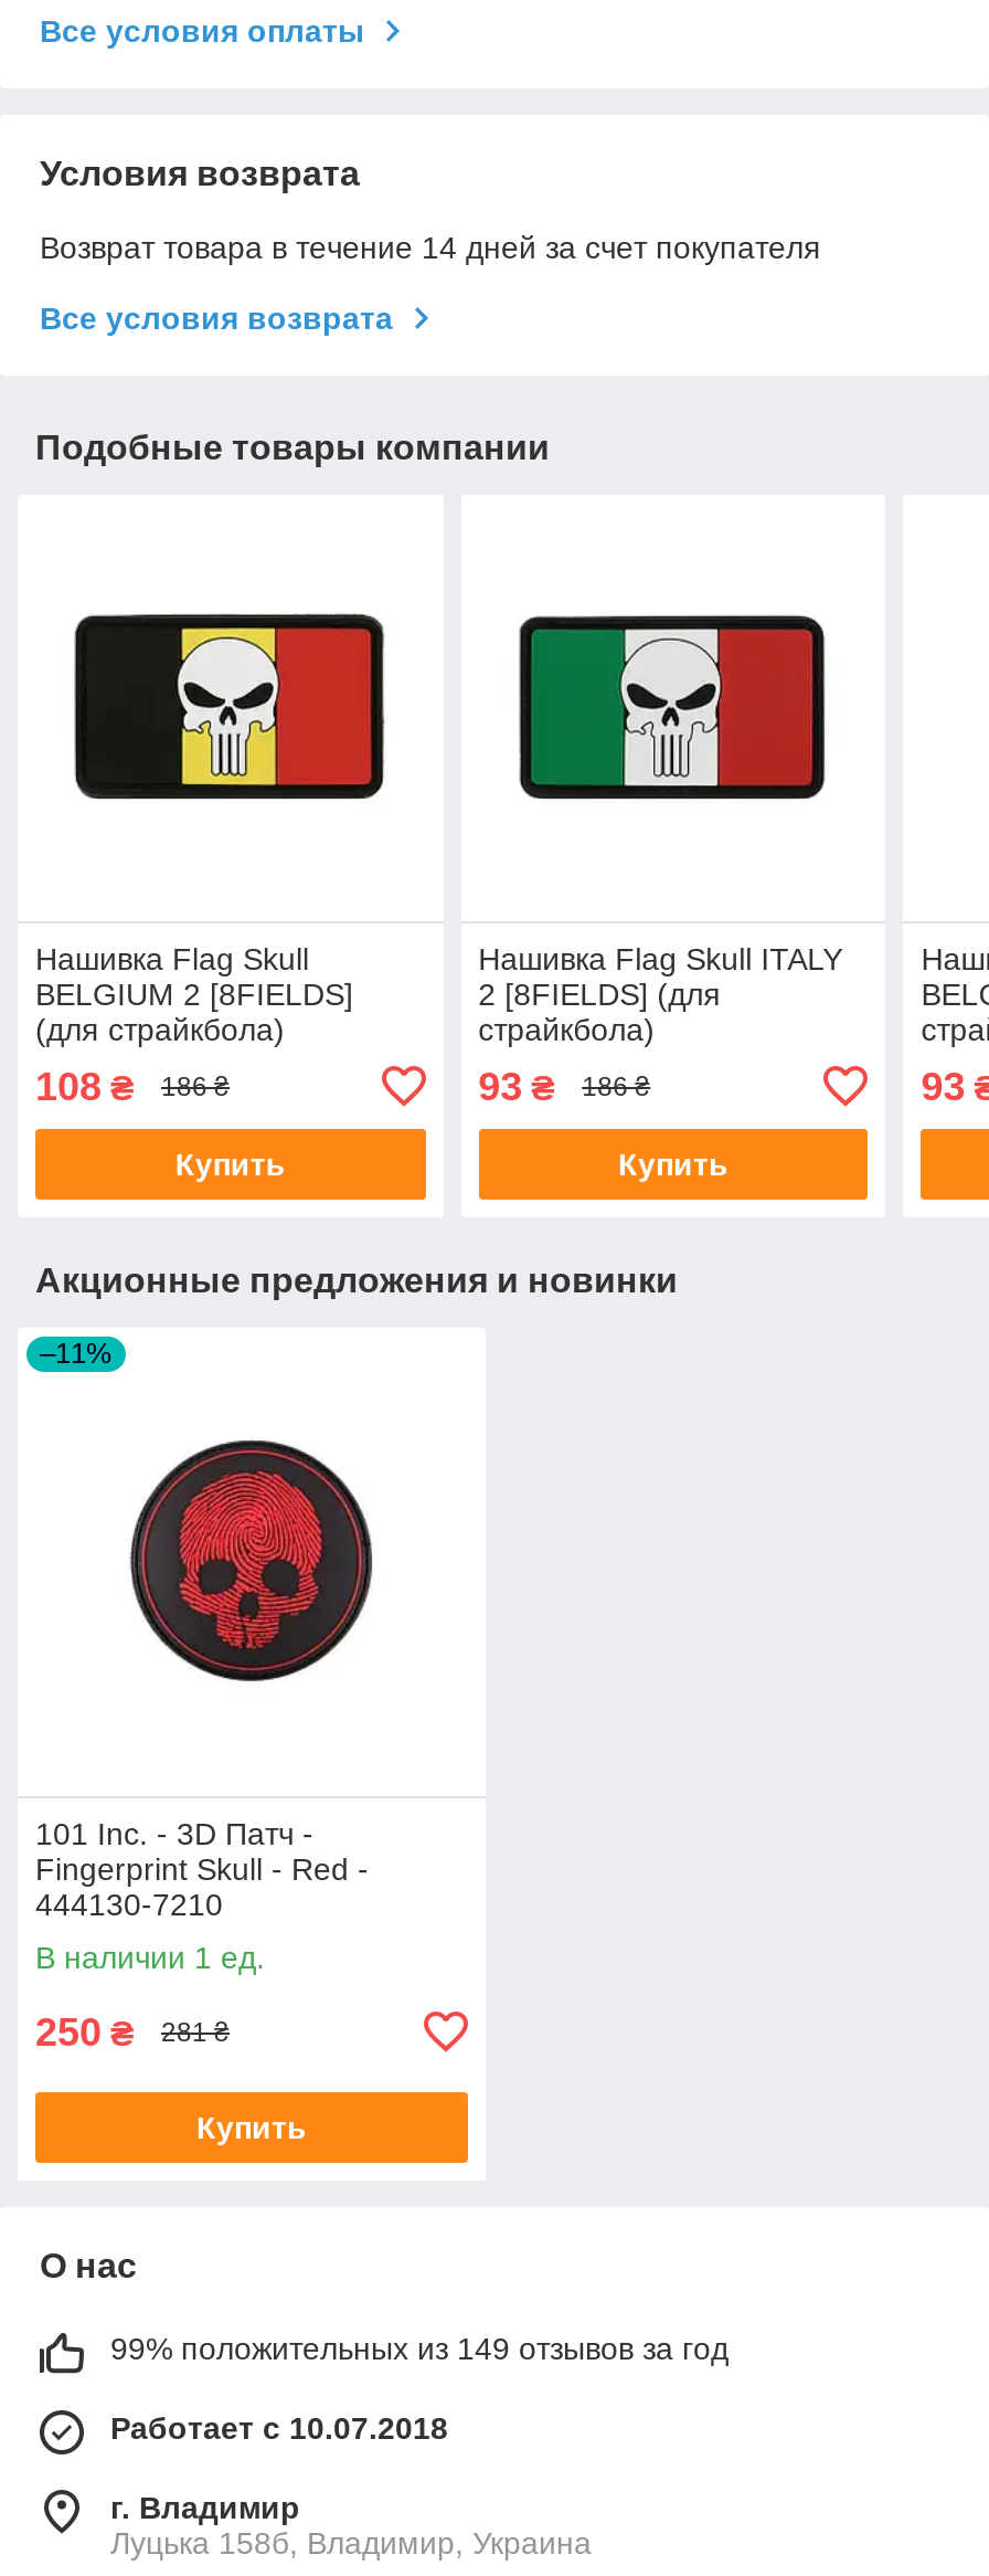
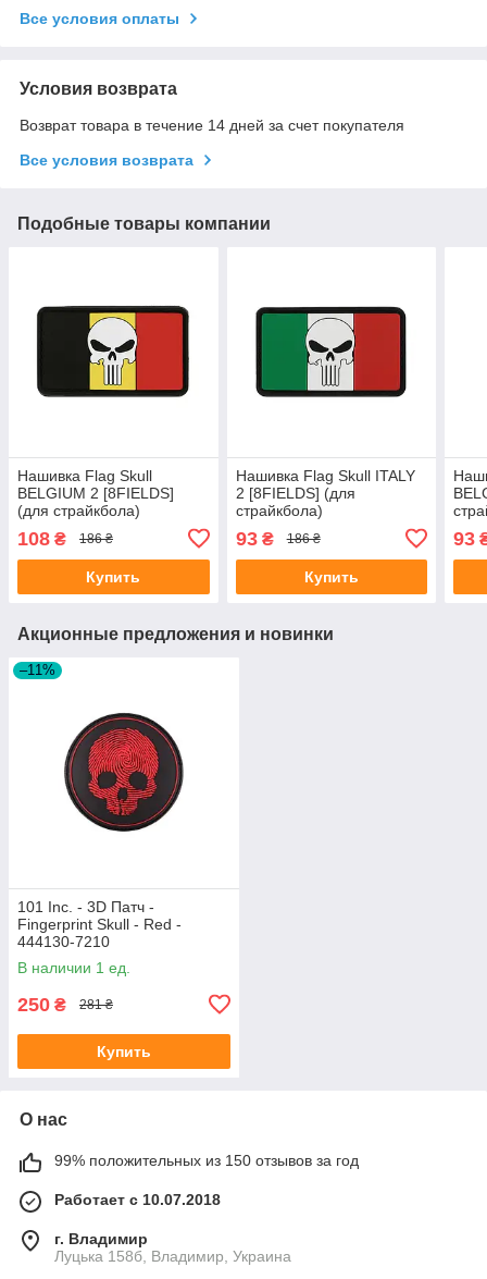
[110,2330,729,2366] 99% положительных из 149 отзывов за год -> [54,1151,359,1169] 99% положительных из 150 отзывов за год

